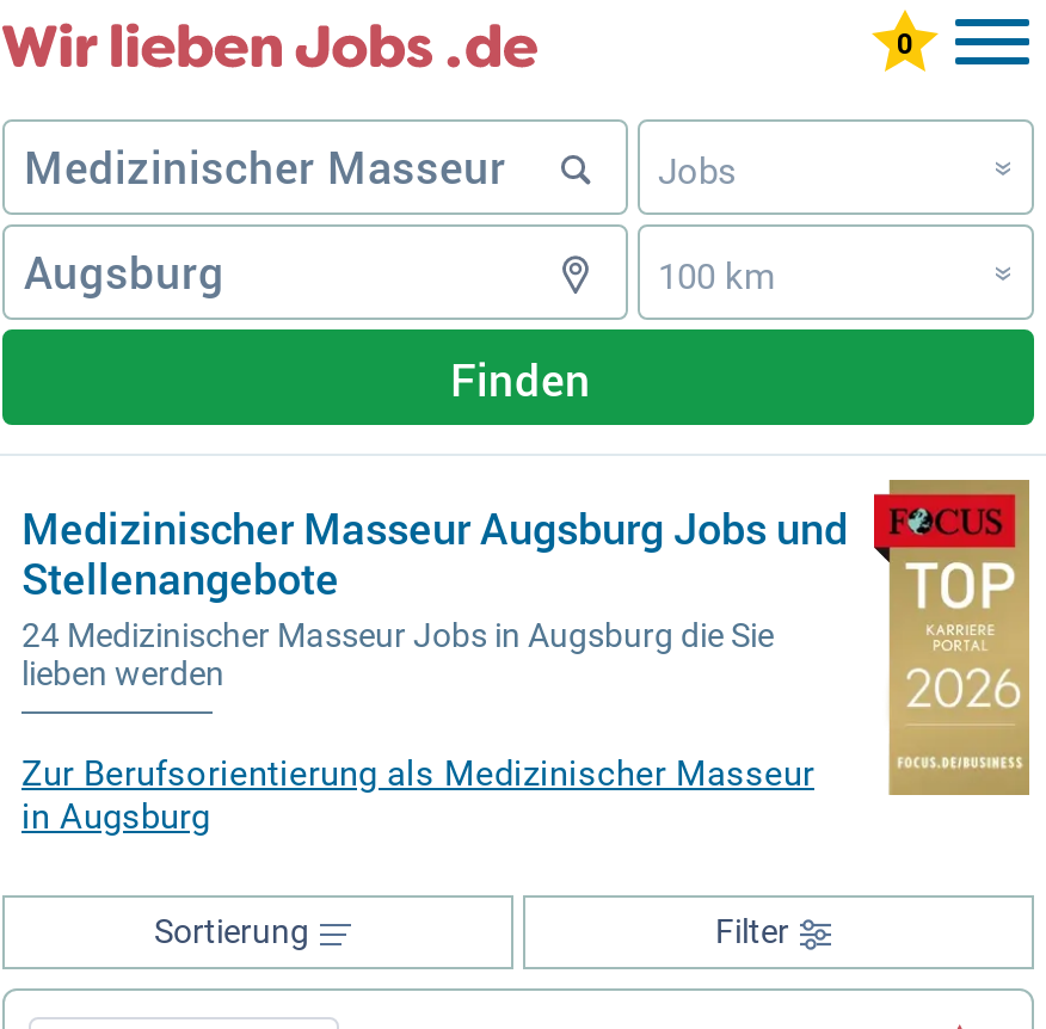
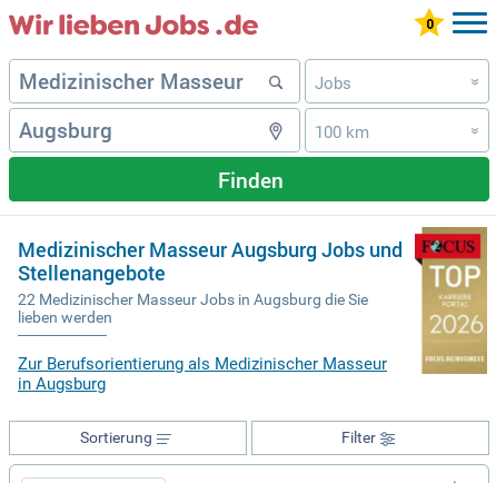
[21,617,774,655] 24 Medizinischer Masseur Jobs in Augsburg die Sie -> [18,291,368,309] 22 Medizinischer Masseur Jobs in Augsburg die Sie

